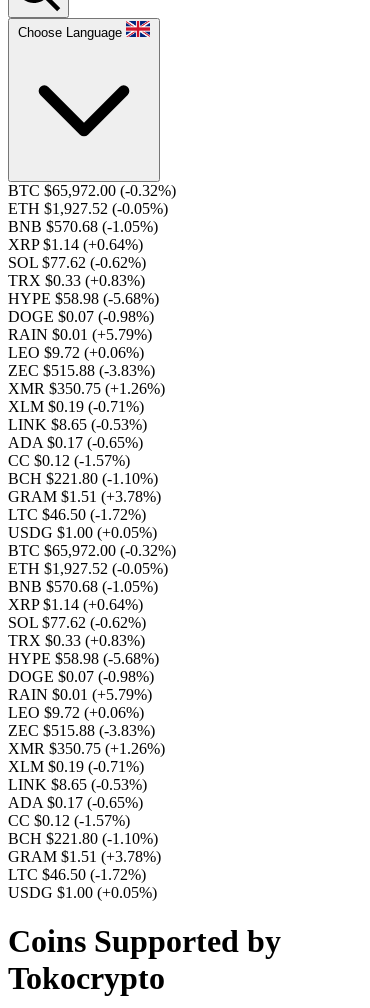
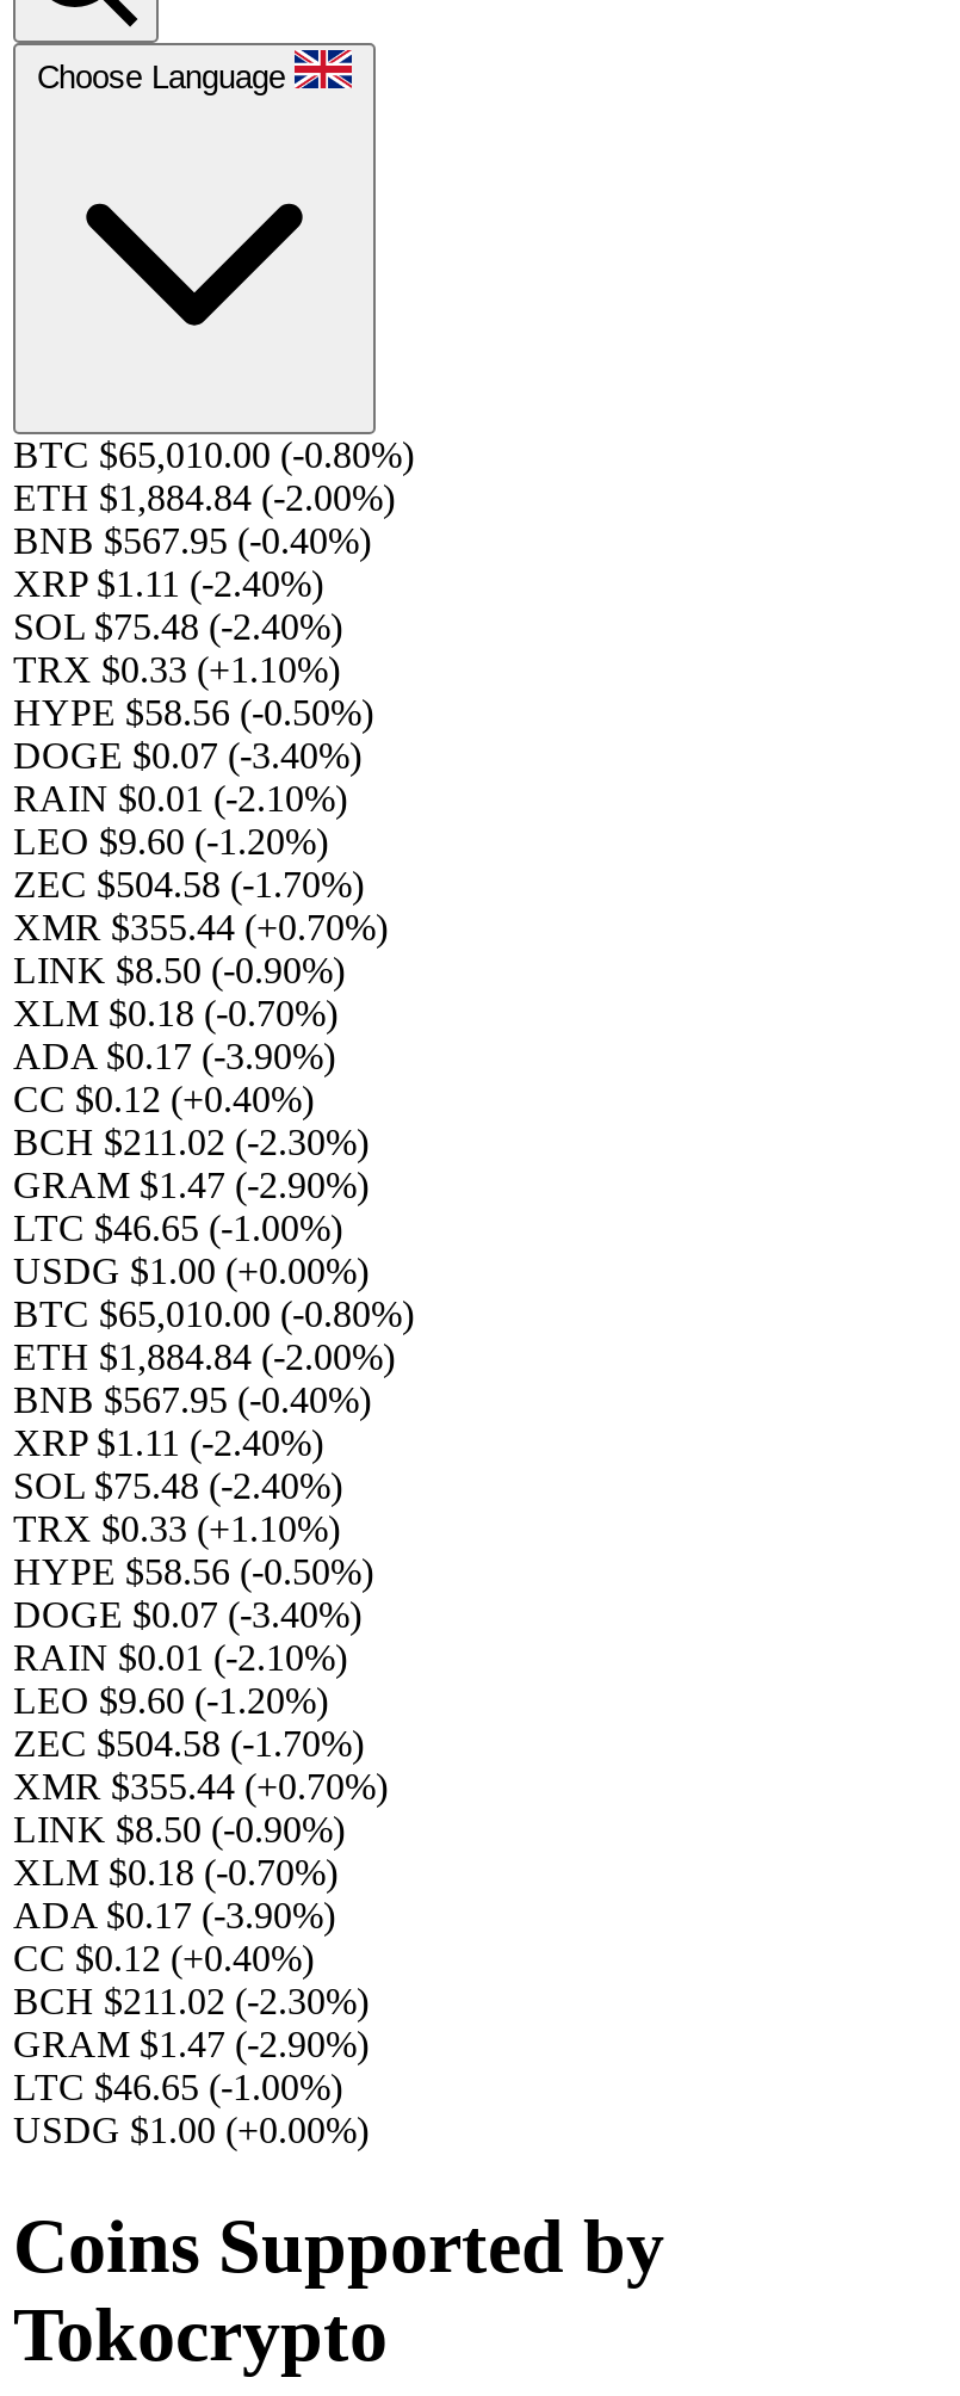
[8,182,176,901] BTC $65,972.00(-0.32%) | ETH $1,927.52 (-0.05%) | BNB $570.68 (-1.05%) | XRP $1.14 (+0.64%) | SOL $77.62 (-0.62%) | TRX $0.33 (+0.83%) | HYPE $58.98 (-5.68%) | DOGE $0.07 (-0.98%) | RAIN $0.01 (+5.79%) | LEO $9.72 (+0.06%) | ZEC $515.88 (-3.83%) | XMR $350.75(+1.26%) | XLM $0.19 (-0.71%) | LINK $8.65 (-0.53%) | ADA $0.17 (-0.65%) | CC $0.12 (-1.57%) | BCH $221.80 (-1.10%) | GRAM $1.51 (+3.78%) | LTC $46.50 (-1.72%) | USDG $1.00(+0.05%) | BTC $65,972.00 (-0.32%) | ETH $1,927.52 (-0.05%) | BNB $570.68 (-1.05%) | XRP $1.14 (+0.64%) | SOL $77.62 (-0.62%) | TRX $0.33 (+0.83%) | HYPE $58.98 (-5.68%) | DOGE $0.07 (-0.98%) | RAIN $0.01 (+5.79%) | LEO $9.72 (+0.06%) | ZEC $515.88 (-3.83%) | XMR $350.75(+1.26%) | XLM $0.19 (-0.71%) | LINK $8.65 (-0.53%) | ADA $0.17 (-0.65%) | CC $0.12 (-1.57%) | BCH $221.80 (-1.10%) | GRAM $1.51 (+3.78%) | LTC $46.50 (-1.72%) | USDG $1.00(+0.05%) -> [13,434,414,2150] BTC $65,010.00(-0.80%) | ETH $1,884.84 (-2.00%) | BNB $567.95 (-0.40%) | XRP $1.11 (-2.40%) | SOL $75.48 (-2.40%) | TRX $0.33 (+1.10%) | HYPE $58.56 (-0.50%) | DOGE $0.07 (-3.40%) | RAIN $0.01 (-2.10%) | LEO $9.60 (-1.20%) | ZEC $504.58 (-1.70%) | XMR $355.44(+0.70%) | LINK $8.50 (-0.90%) | XLM $0.18 (-0.70%) | ADA $0.17 (-3.90%) | CC $0.12 (+0.40%) | BCH $211.02 (-2.30%) | GRAM $1.47 (-2.90%) | LTC $46.65 (-1.00%) | USDG $1.00(+0.00%) | BTC $65,010.00 (-0.80%) | ETH $1,884.84 (-2.00%) | BNB $567.95 (-0.40%) | XRP $1.11 (-2.40%) | SOL $75.48 (-2.40%) | TRX $0.33 (+1.10%) | HYPE $58.56 (-0.50%) | DOGE $0.07 (-3.40%) | RAIN $0.01 (-2.10%) | LEO $9.60 (-1.20%) | ZEC $504.58 (-1.70%) | XMR $355.44(+0.70%) | LINK $8.50 (-0.90%) | XLM $0.18 (-0.70%) | ADA $0.17 (-3.90%) | CC $0.12 (+0.40%) | BCH $211.02 (-2.30%) | GRAM $1.47 (-2.90%) | LTC $46.65 (-1.00%) | USDG $1.00(+0.00%)

